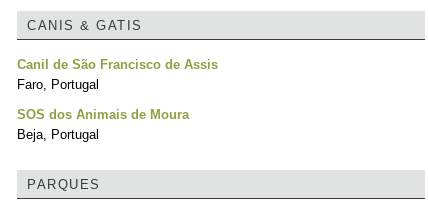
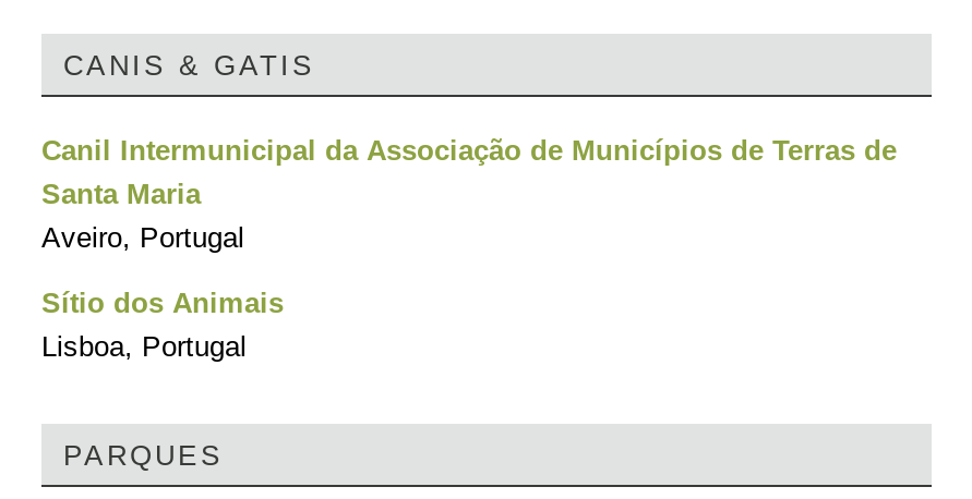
[17,57,218,92] Canil de São Francisco de Assis | Faro, Portugal -> [41,134,897,254] Canil Intermunicipal da Associação de Municípios de Terras de | Santa Maria | Aveiro, Portugal
[17,107,189,142] SOS dos Animais de Moura | Beja, Portugal -> [41,287,284,363] Sítio dos Animais | Lisboa, Portugal

